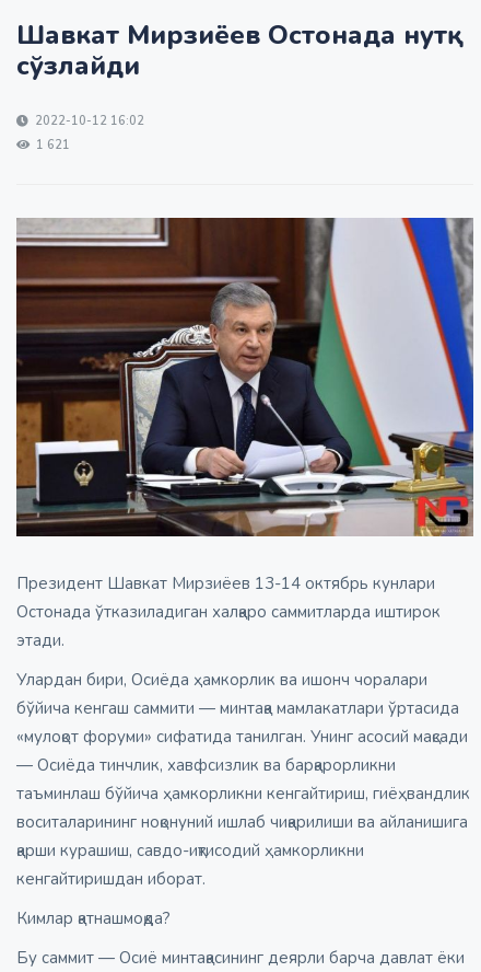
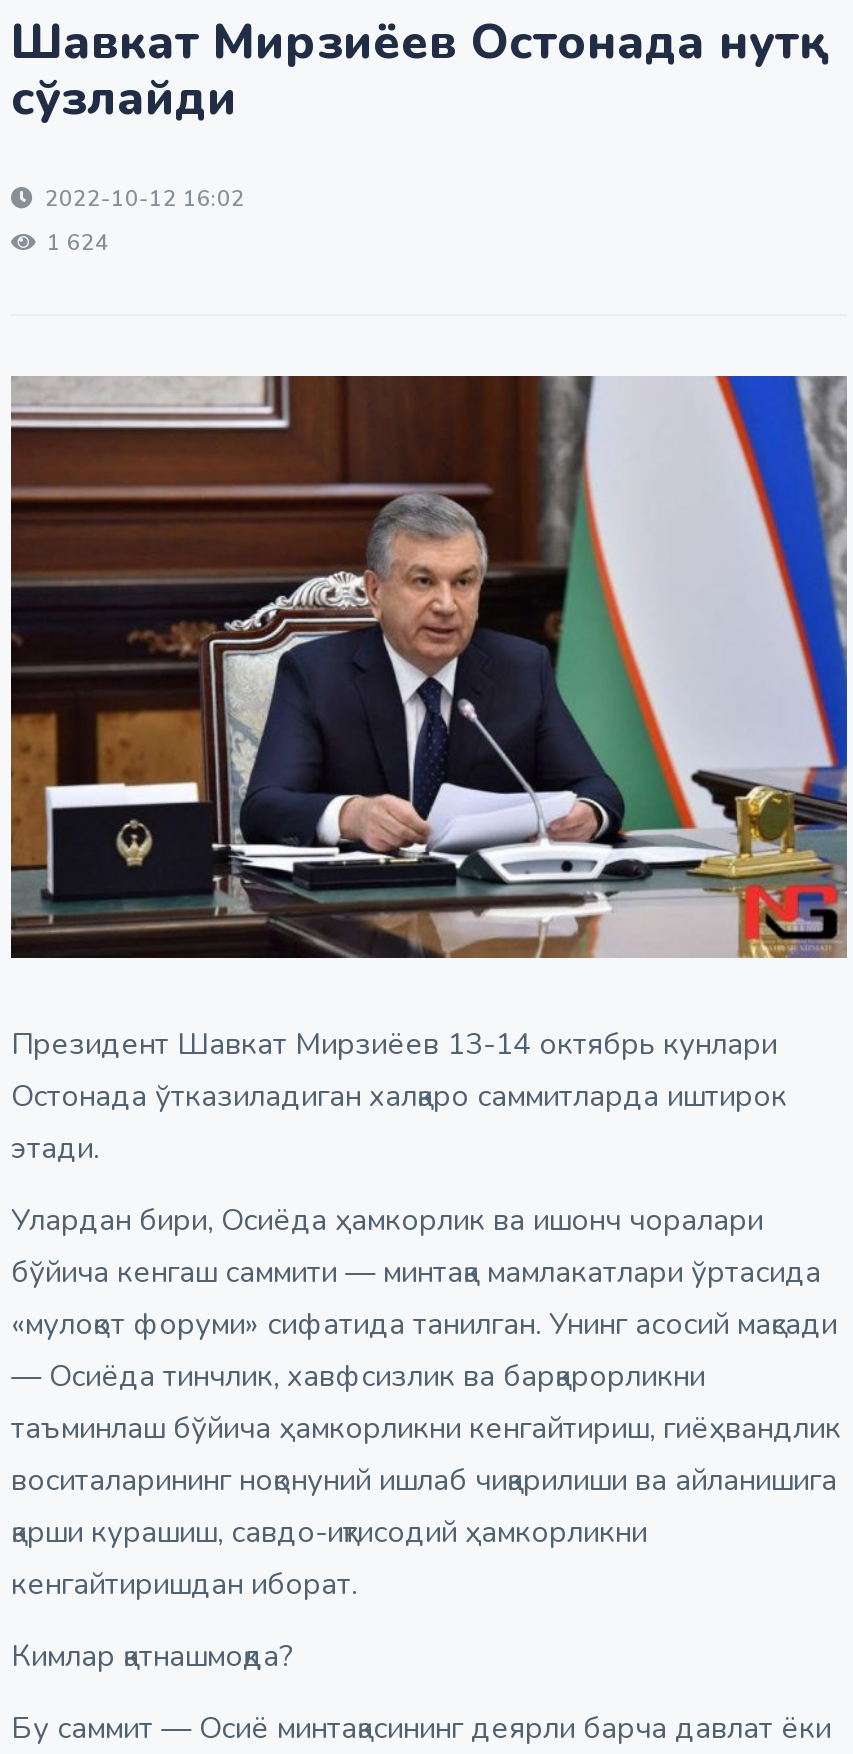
[33,137,70,153] 1 621 -> [41,228,109,258] 1 624

